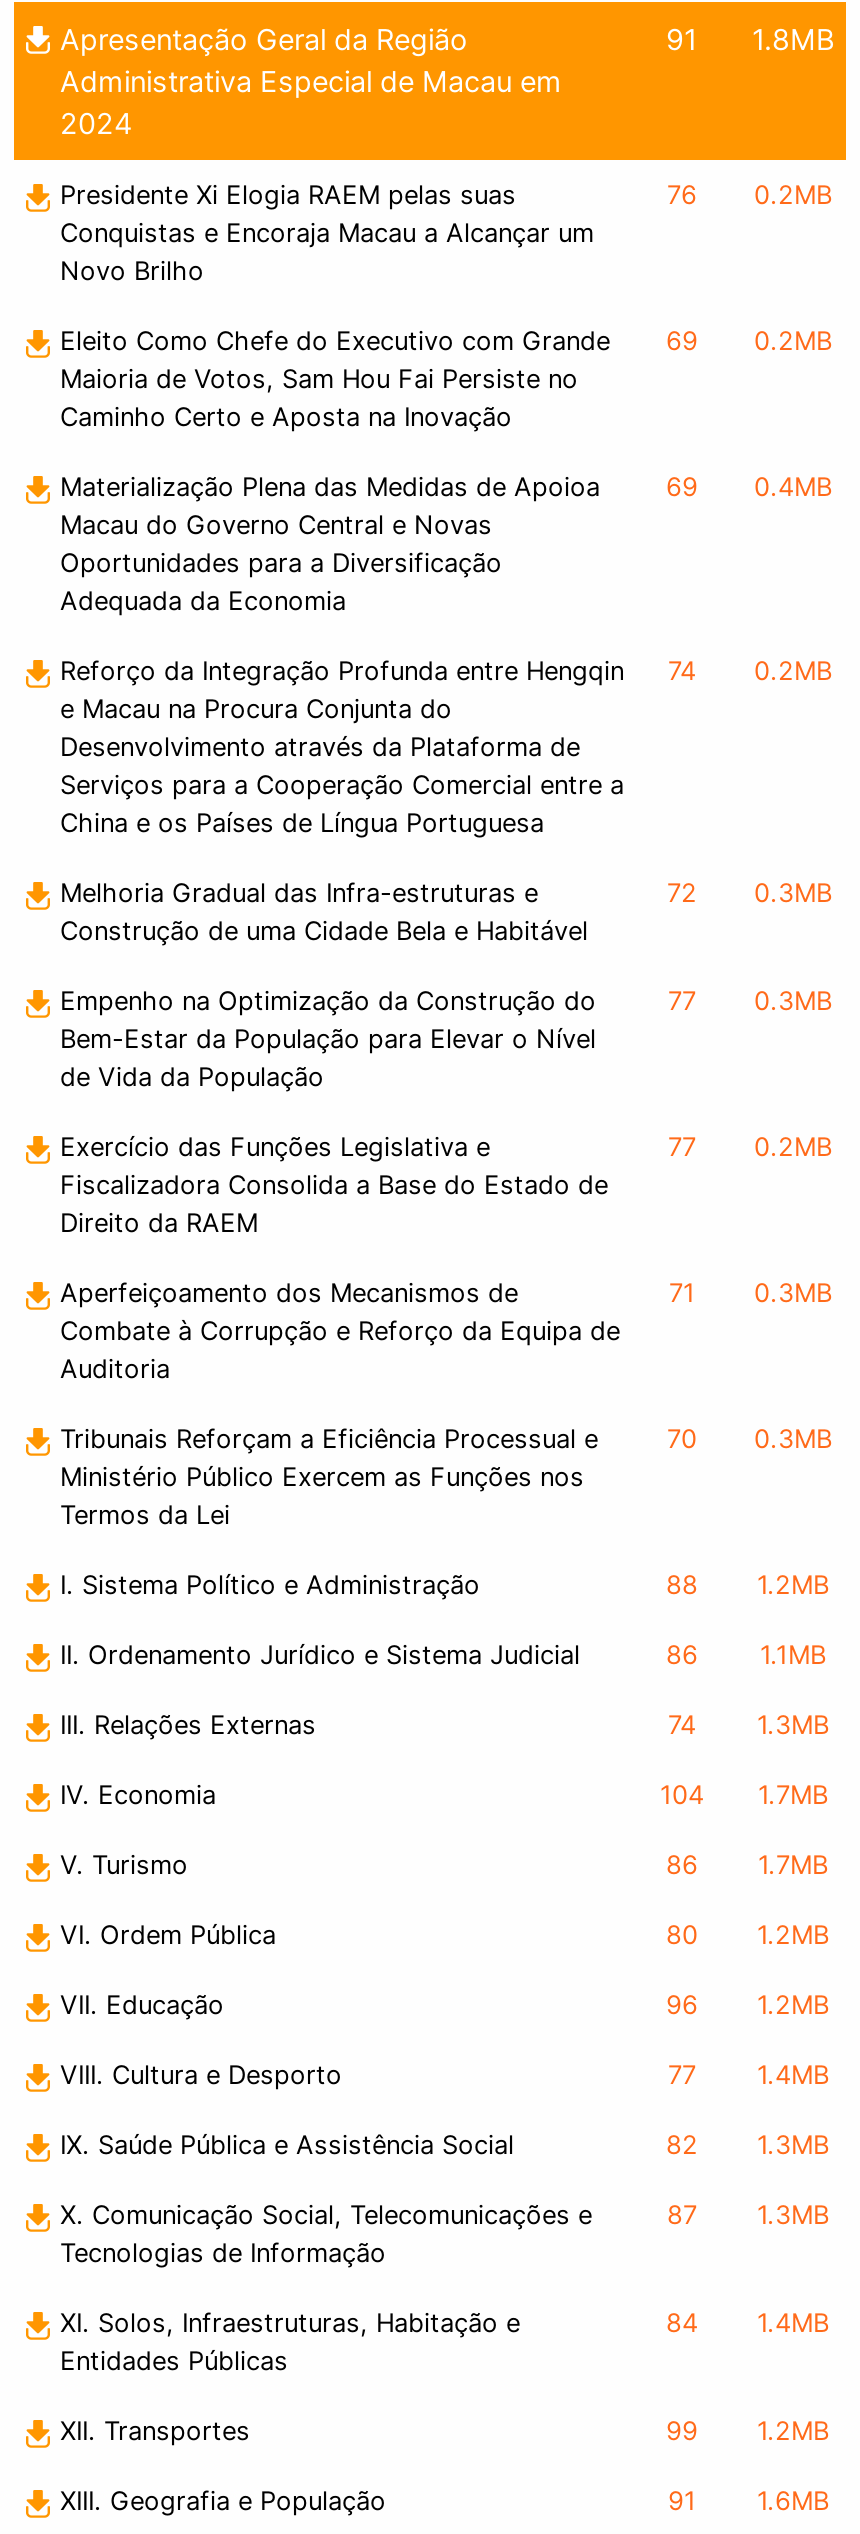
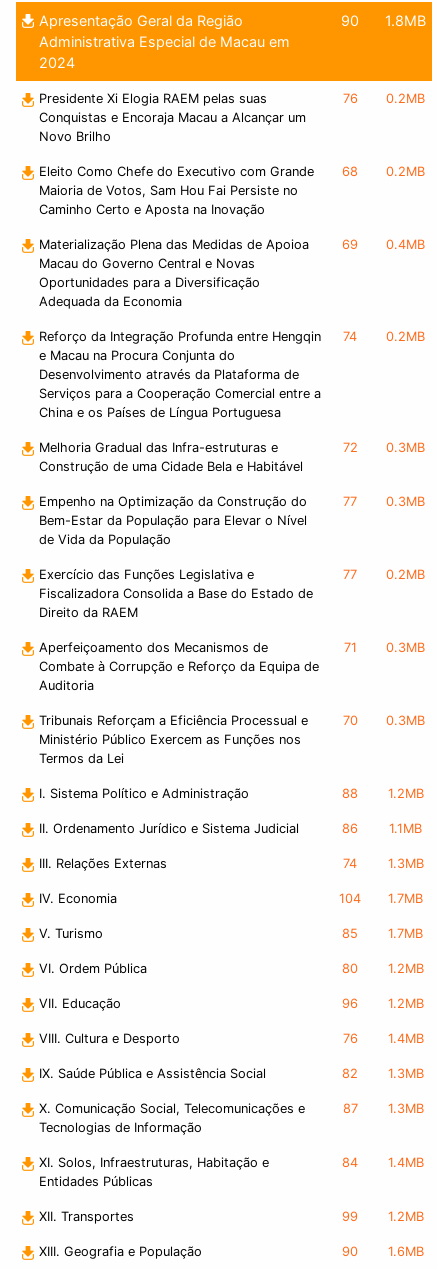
[666,22,834,56] 91 1.8MB -> [341,12,426,29] 90 1.8MB
[60,326,832,356] Eleito Como Chefe do Executivo com Grande 69 0.2MB -> [39,164,425,179] Eleito Como Chefe do Executivo com Grande 68 0.2MB
[666,1850,828,1880] 86 1.7MB -> [342,926,423,941] 85 1.7MB
[668,2060,696,2090] 77 -> [342,1031,357,1046] 76
[668,2486,696,2516] 91 -> [342,1244,358,1259] 90

